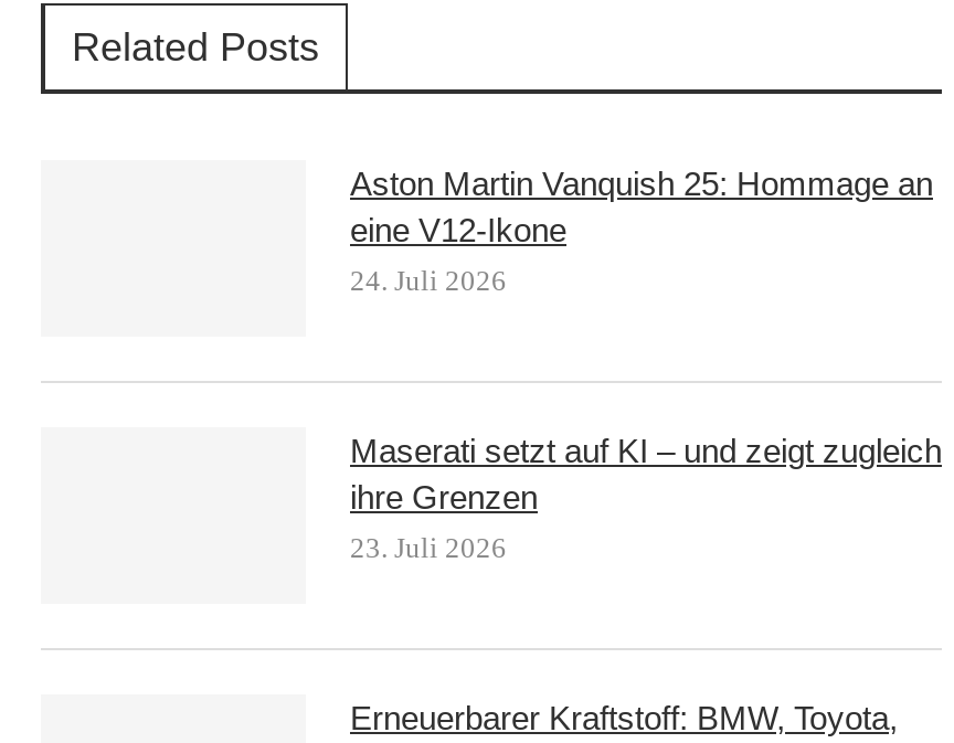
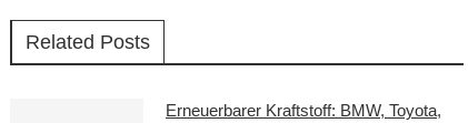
[350,164,933,297] Aston Martin Vanquish 25: Hommage an | eine V12-Ikone | 24. Juli 2026 -> none
[350,432,942,564] Maserati setzt auf KI – und zeigt zugleich | ihre Grenzen | 23. Juli 2026 -> none

